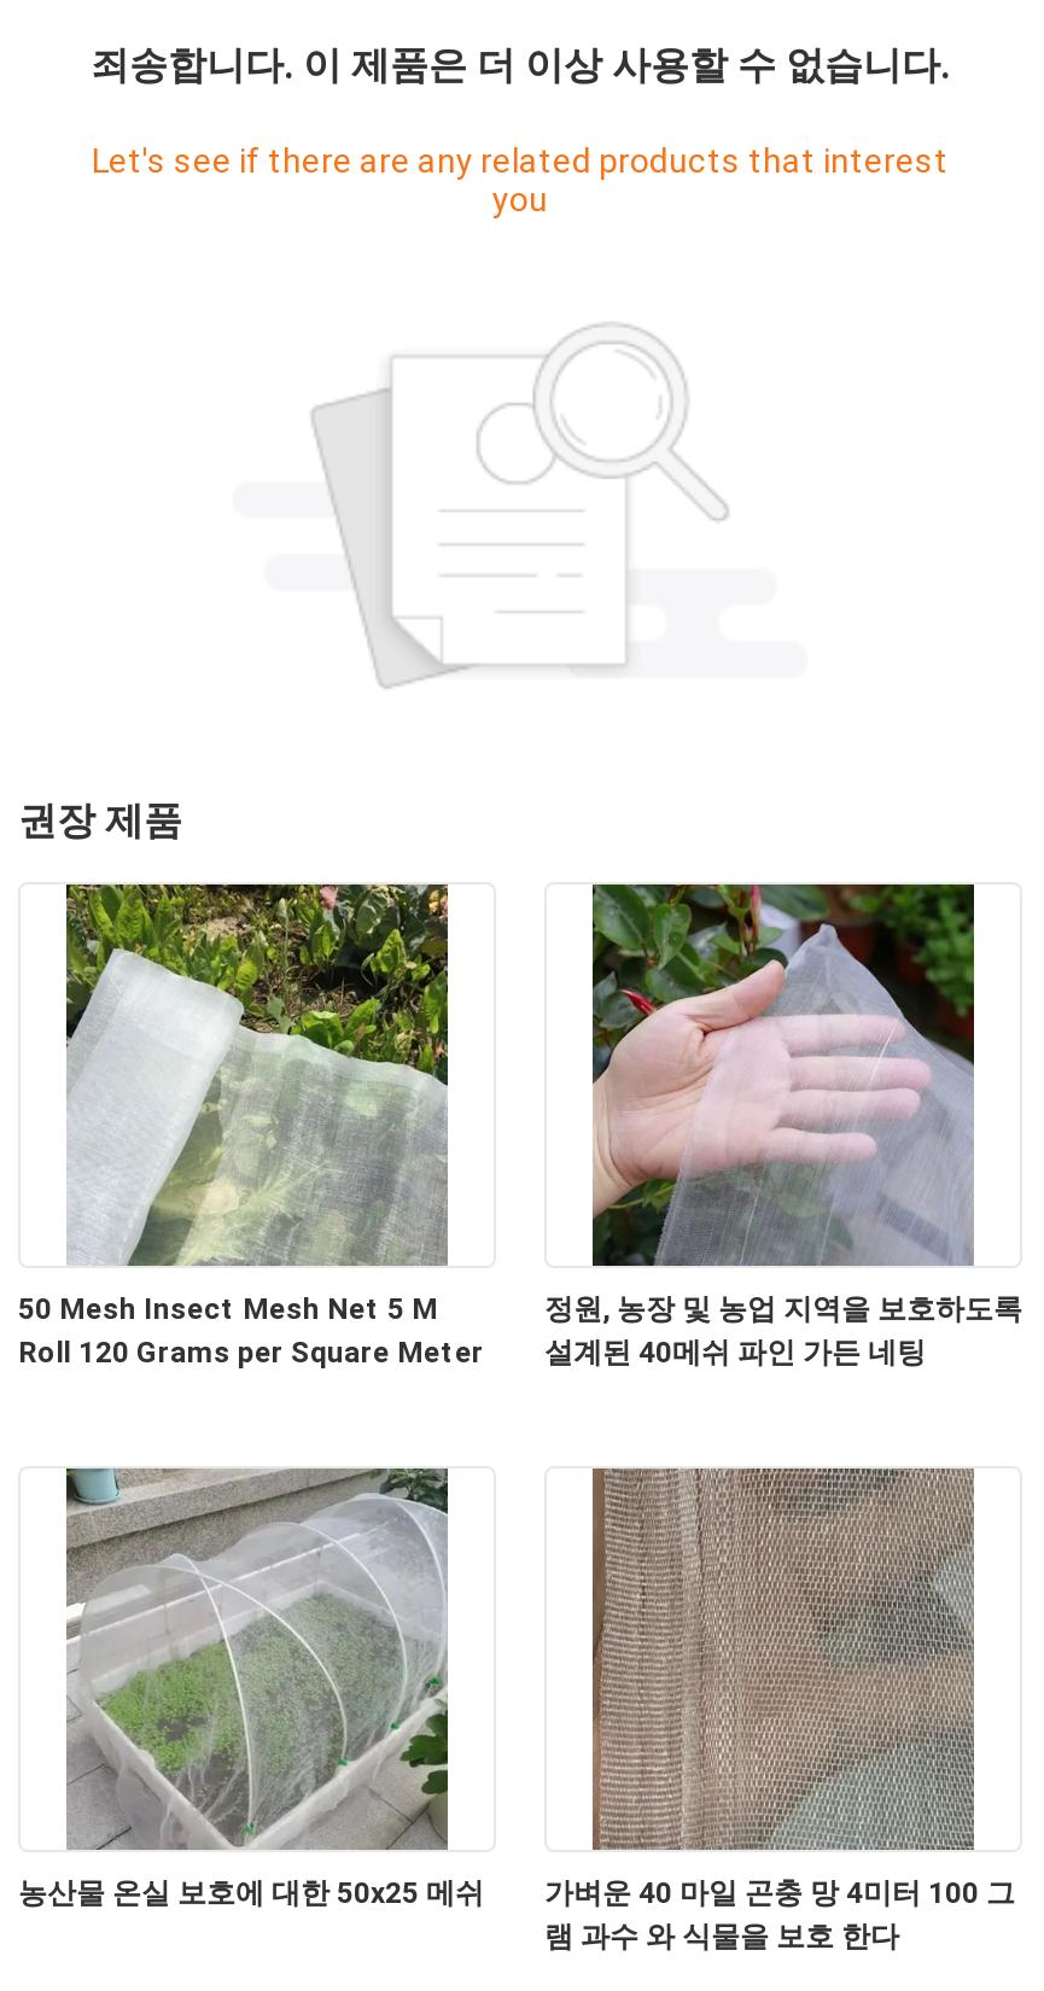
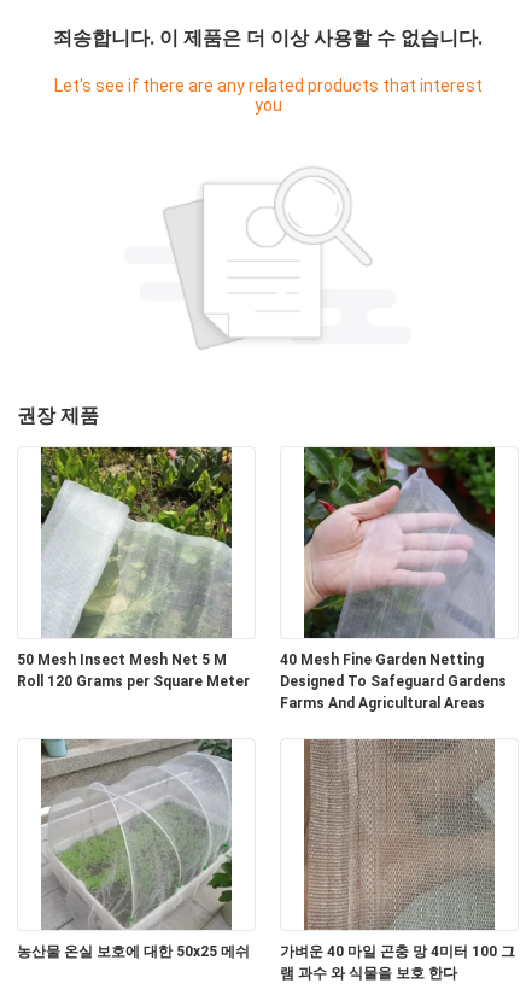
[544,1292,1022,1370] 정원, 농장 및 농업 지역을 보호하도록 | 설계된 40메쉬 파인 가든 네팅 -> [280,651,507,712] 40 Mesh Fine Garden Netting | Designed To Safeguard Gardens | Farms And Agricultural Areas

